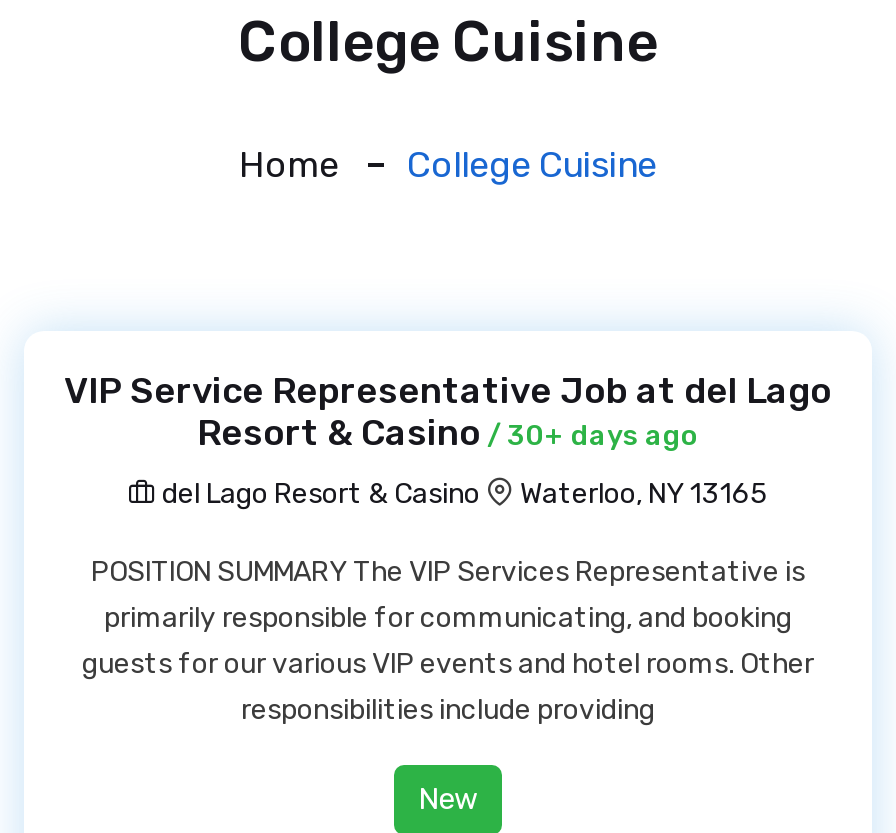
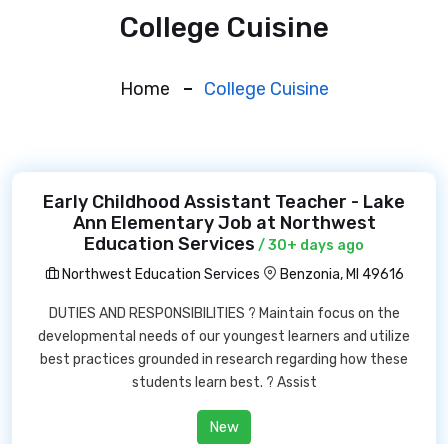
[64,369,832,455] VIP Service Representative Job at del Lago | Resort & Casino / 30+ days ago -> [43,191,405,255] Early Childhood Assistant Teacher - Lake | Ann Elementary Job at Northwest | Education Services / 30+ days ago
[156,477,768,511] del Lago Resort & Casino | Waterloo, NY 13165 -> [58,266,403,283] Northwest Education Services | Benzonia, MI 49616
[82,555,814,727] POSITION SUMMARY The VIP Services Representative is | primarily responsible for communicating, and booking | guests for our various VIP events and hotel rooms. Other | responsibilities include providing -> [38,305,410,391] DUTIES AND RESPONSIBILITIES ? Maintain focus on the | developmental needs of our youngest learners and utilize | best practices grounded in research regarding how these | students learn best. ? Assist

